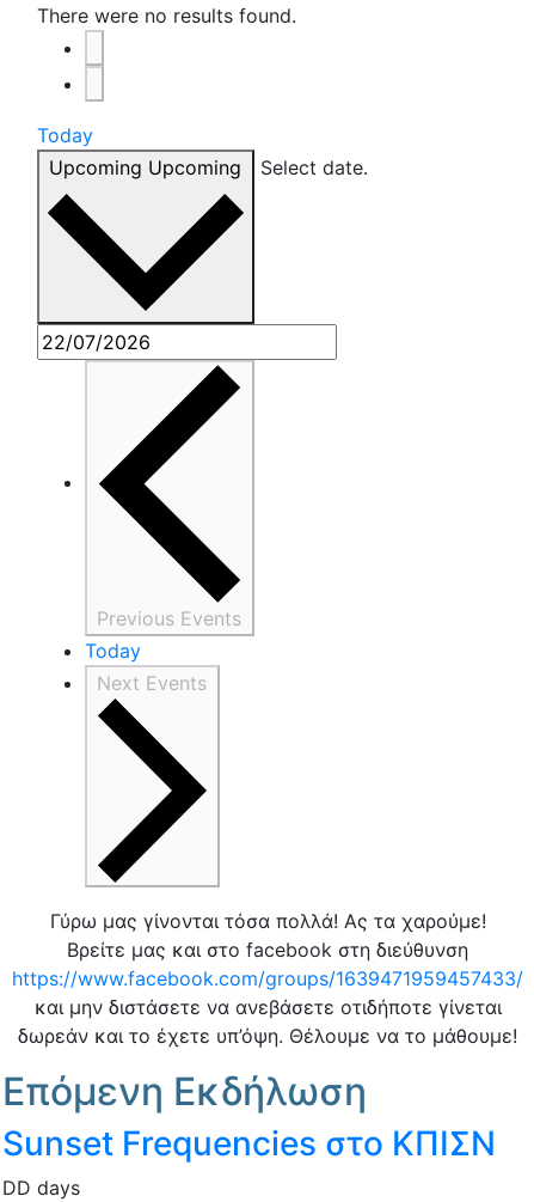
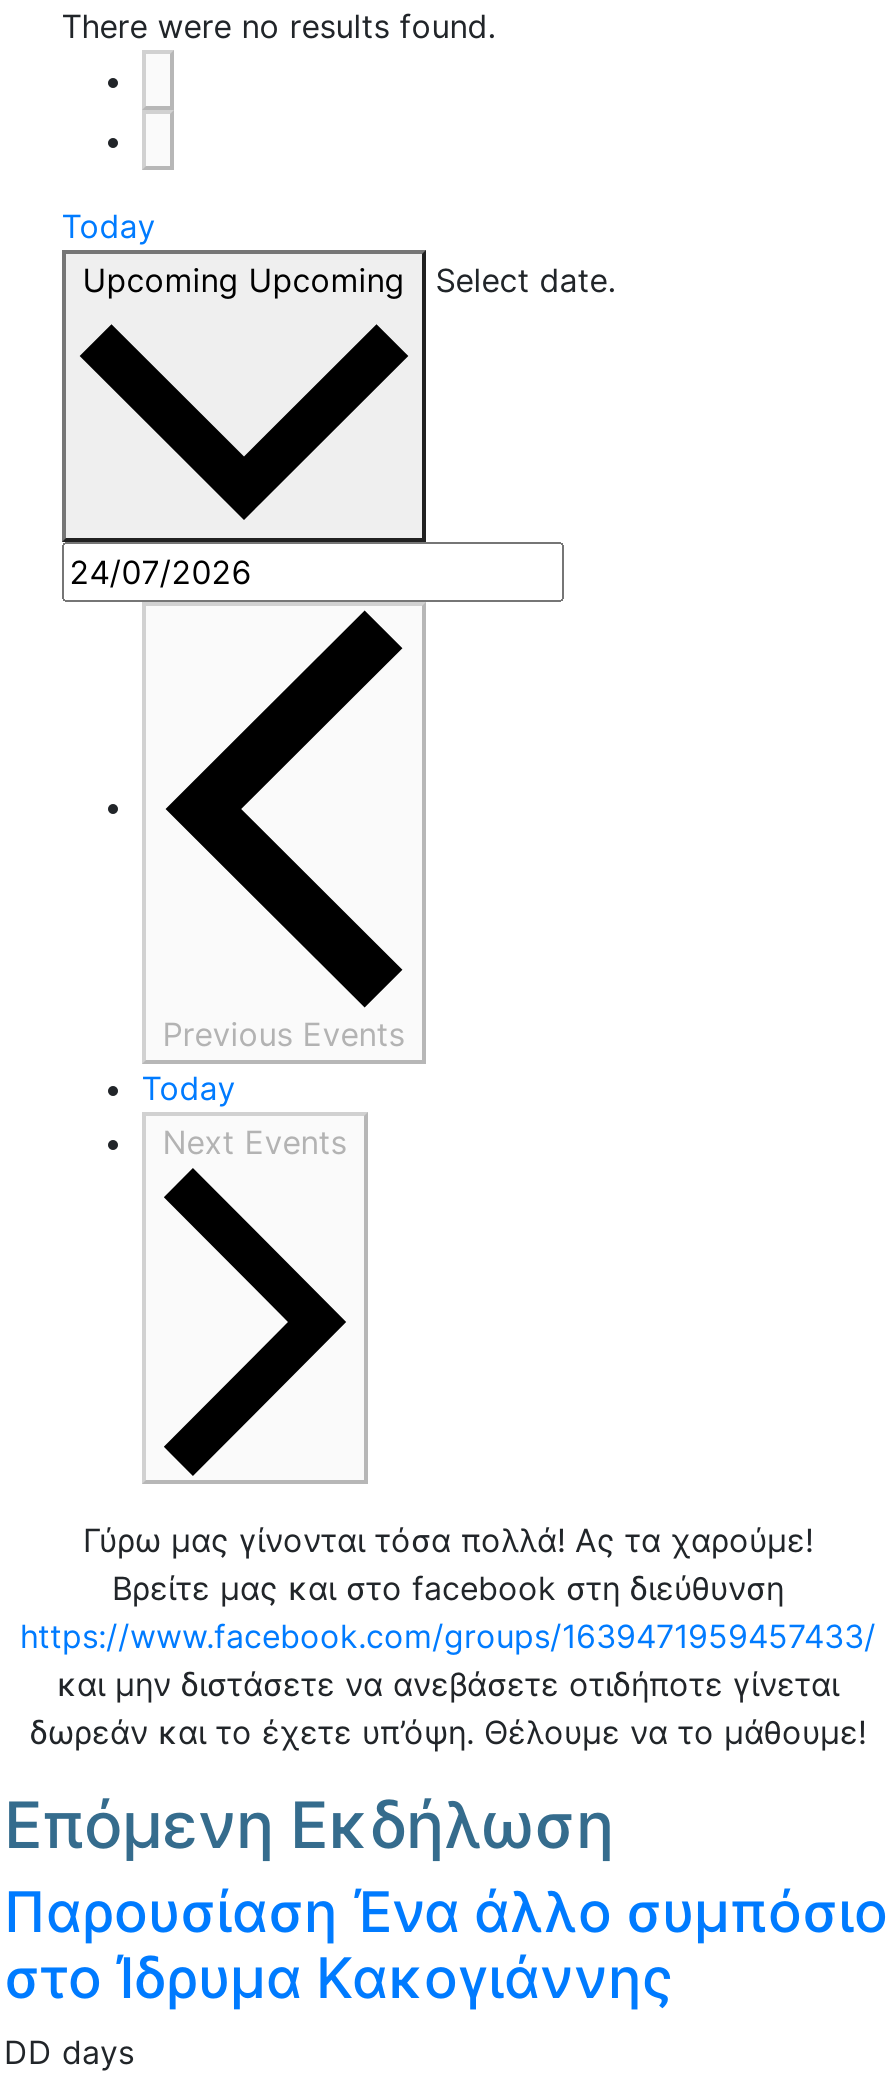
[2,1123,496,1163] Sunset Frequencies στο ΚΠΙΣΝ -> [4,1877,888,2011] Παρουσίαση Ένα άλλο συμπόσιο | στο Ίδρυμα Κακογιάννης

